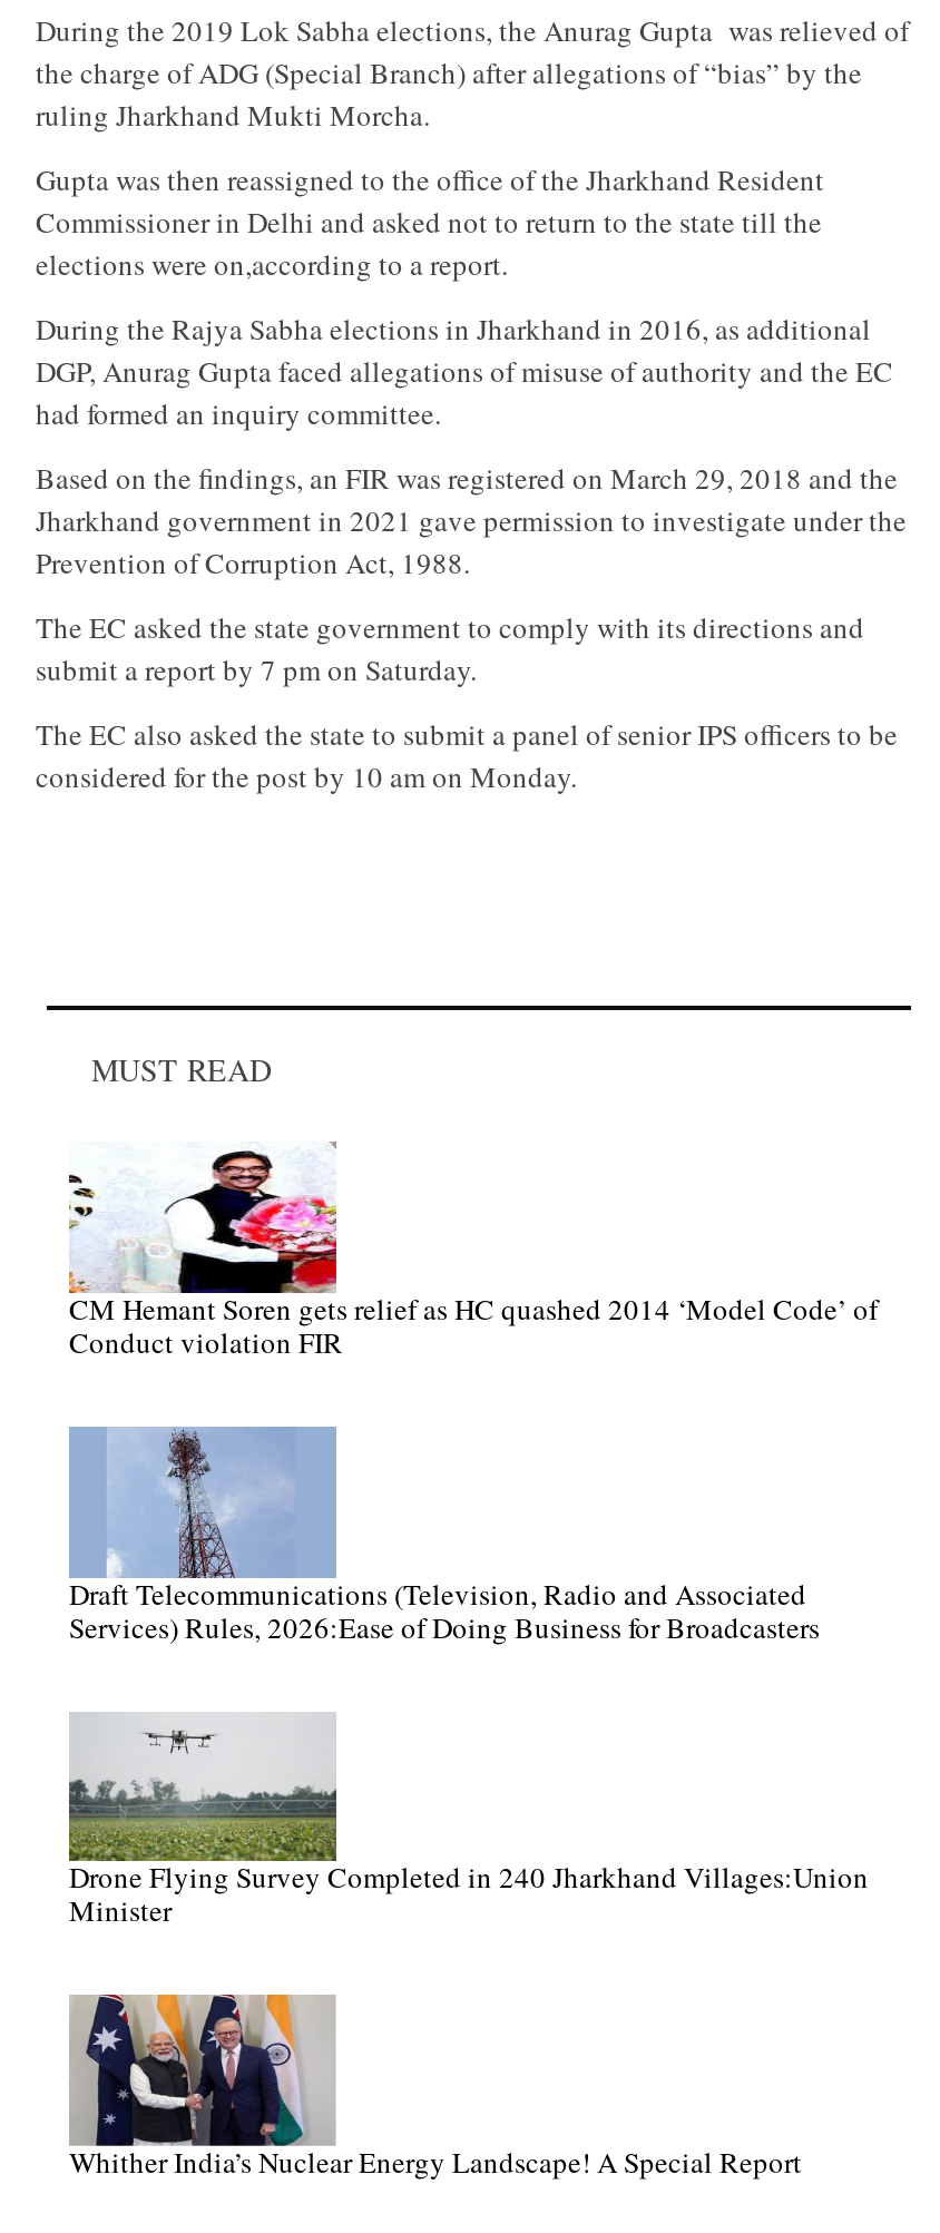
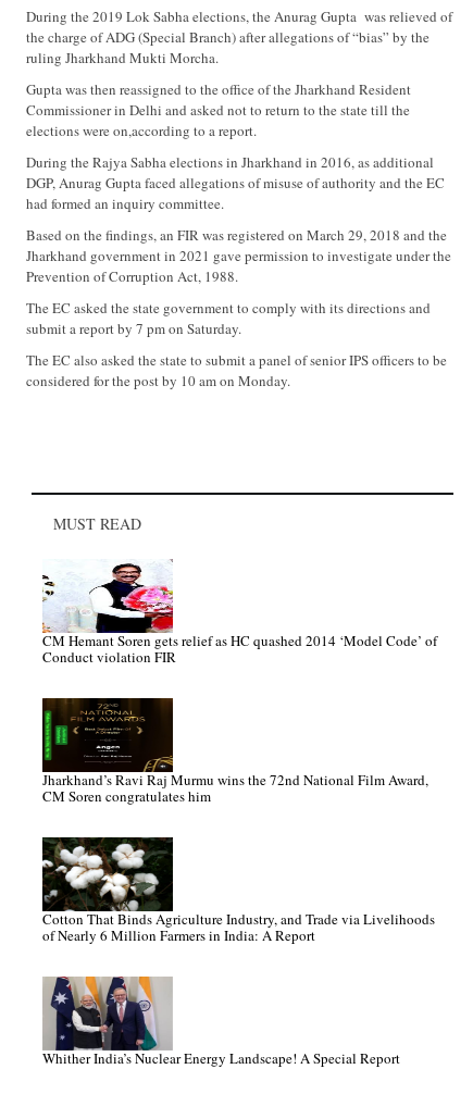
[69,1427,820,1647] [image] | Draft Telecommunications (Television, Radio and Associated | Services) Rules, 2026:Ease of Doing Business for Broadcasters -> [41,697,428,806] [image] | Jharkhand’s Ravi Raj Murmu wins the 72nd National Film Award, | CM Soren congratulates him
[67,1712,869,1931] [image] | Drone Flying Survey Completed in 240 Jharkhand Villages:Union | Minister -> [41,836,435,945] [image] | Cotton That Binds Agriculture Industry, and Trade via Livelihoods | of Nearly 6 Million Farmers in India: A Report

